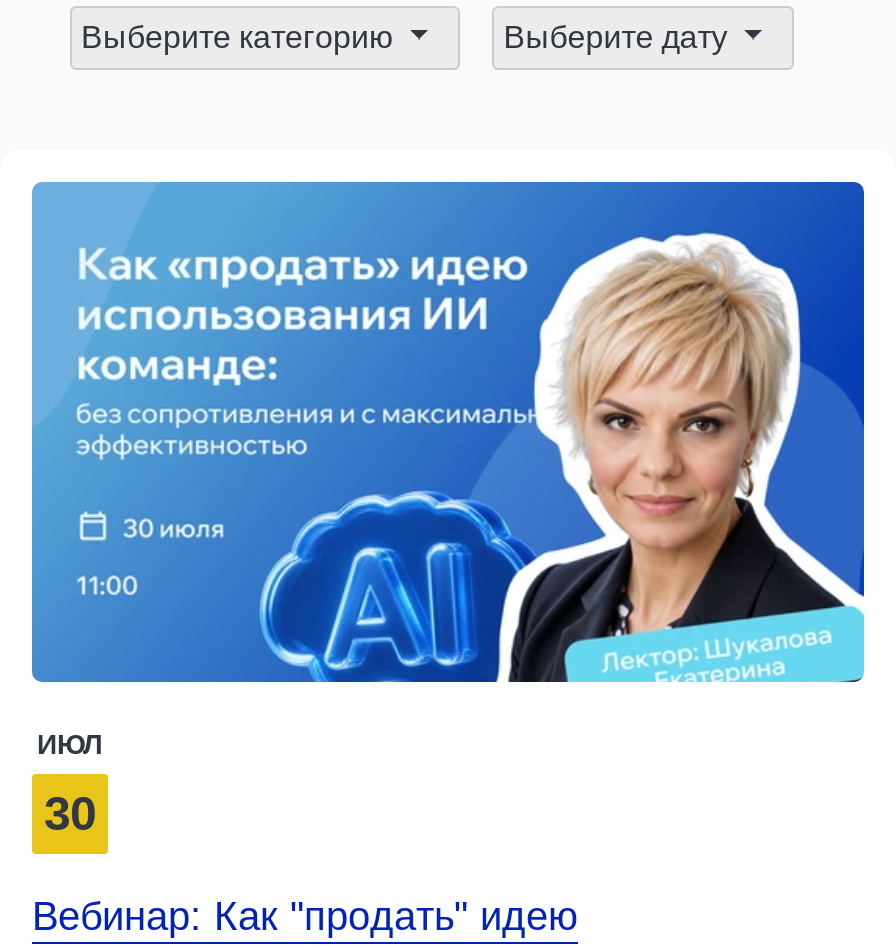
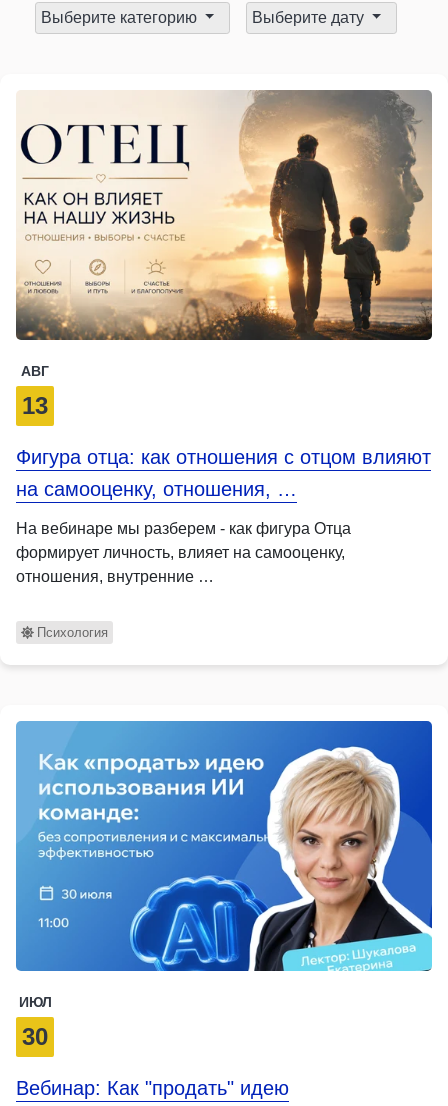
none -> [15,89,433,640] [image] | АВГ | 13 | Фигура отца: как отношения с отцом влияют | на самооценку, отношения, … | На вебинаре мы разберем - как фигура Отца | формирует личность, влияет на самооценку, | отношения, внутренние … | Психология

